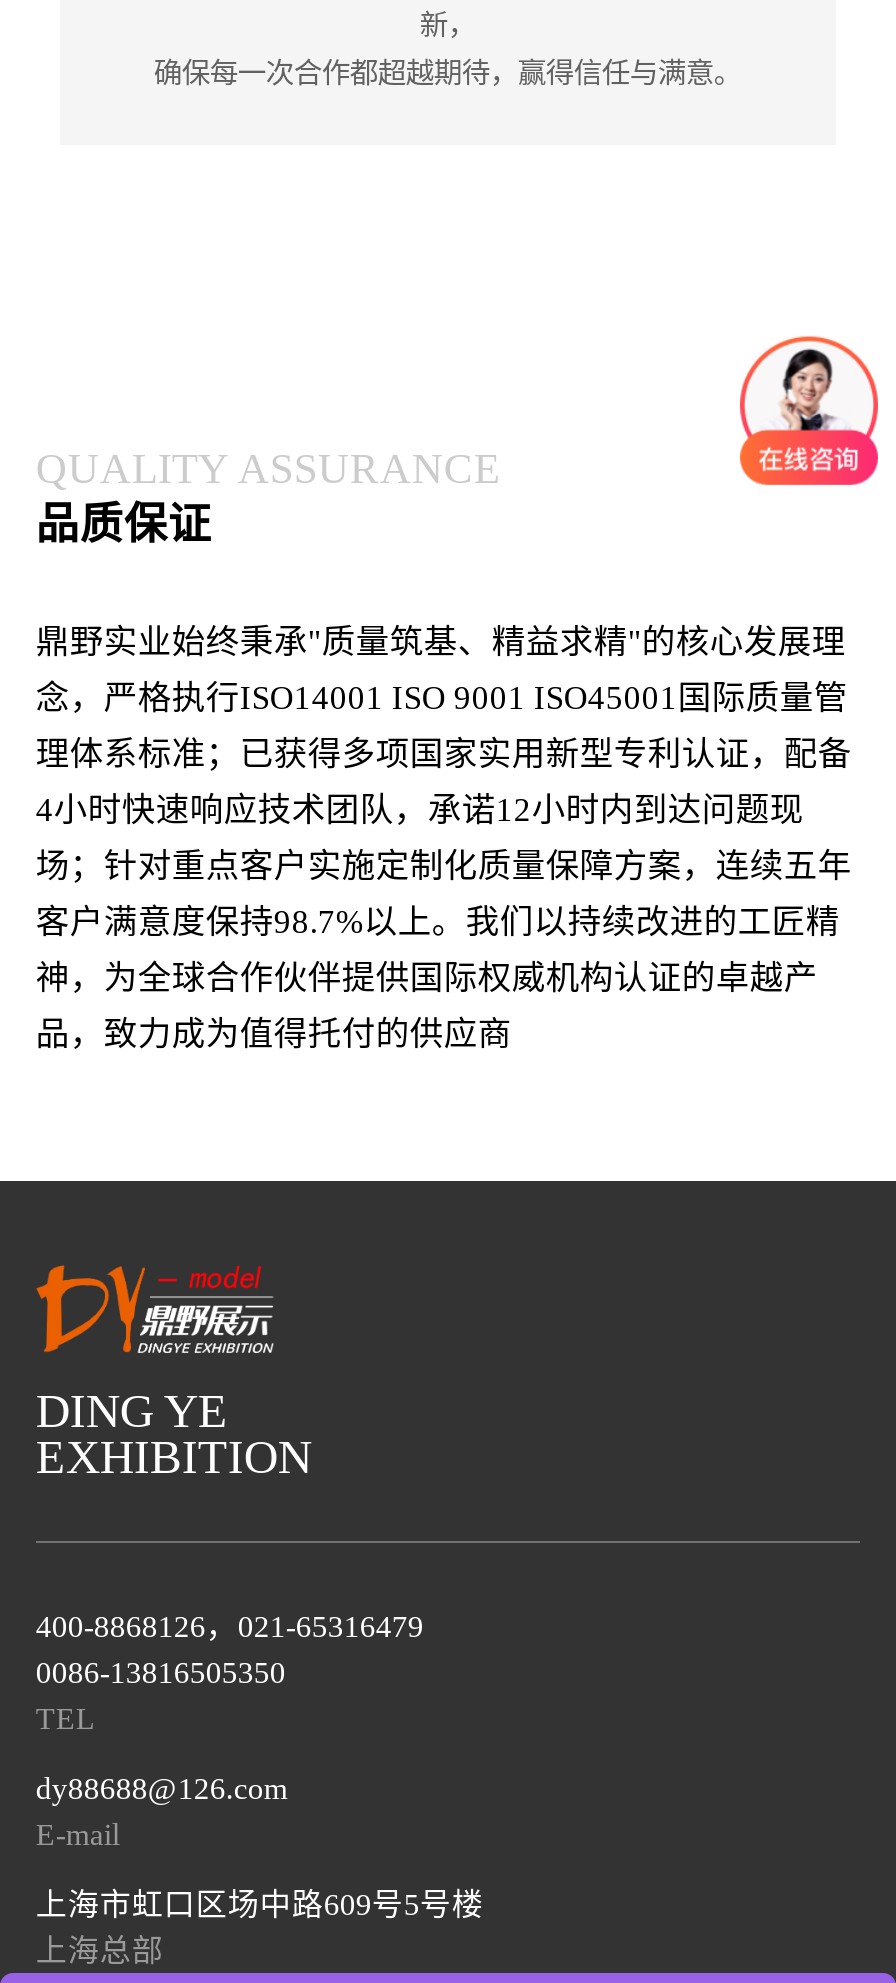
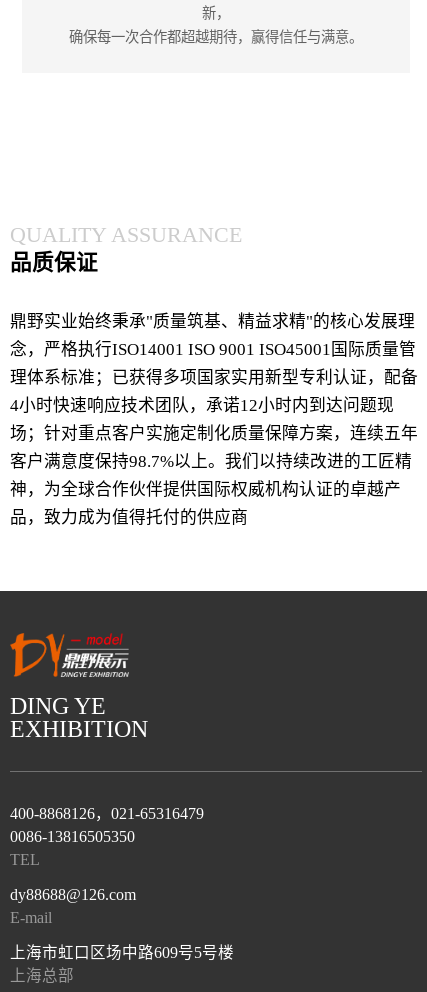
[738,335,880,487] [image] -> none

